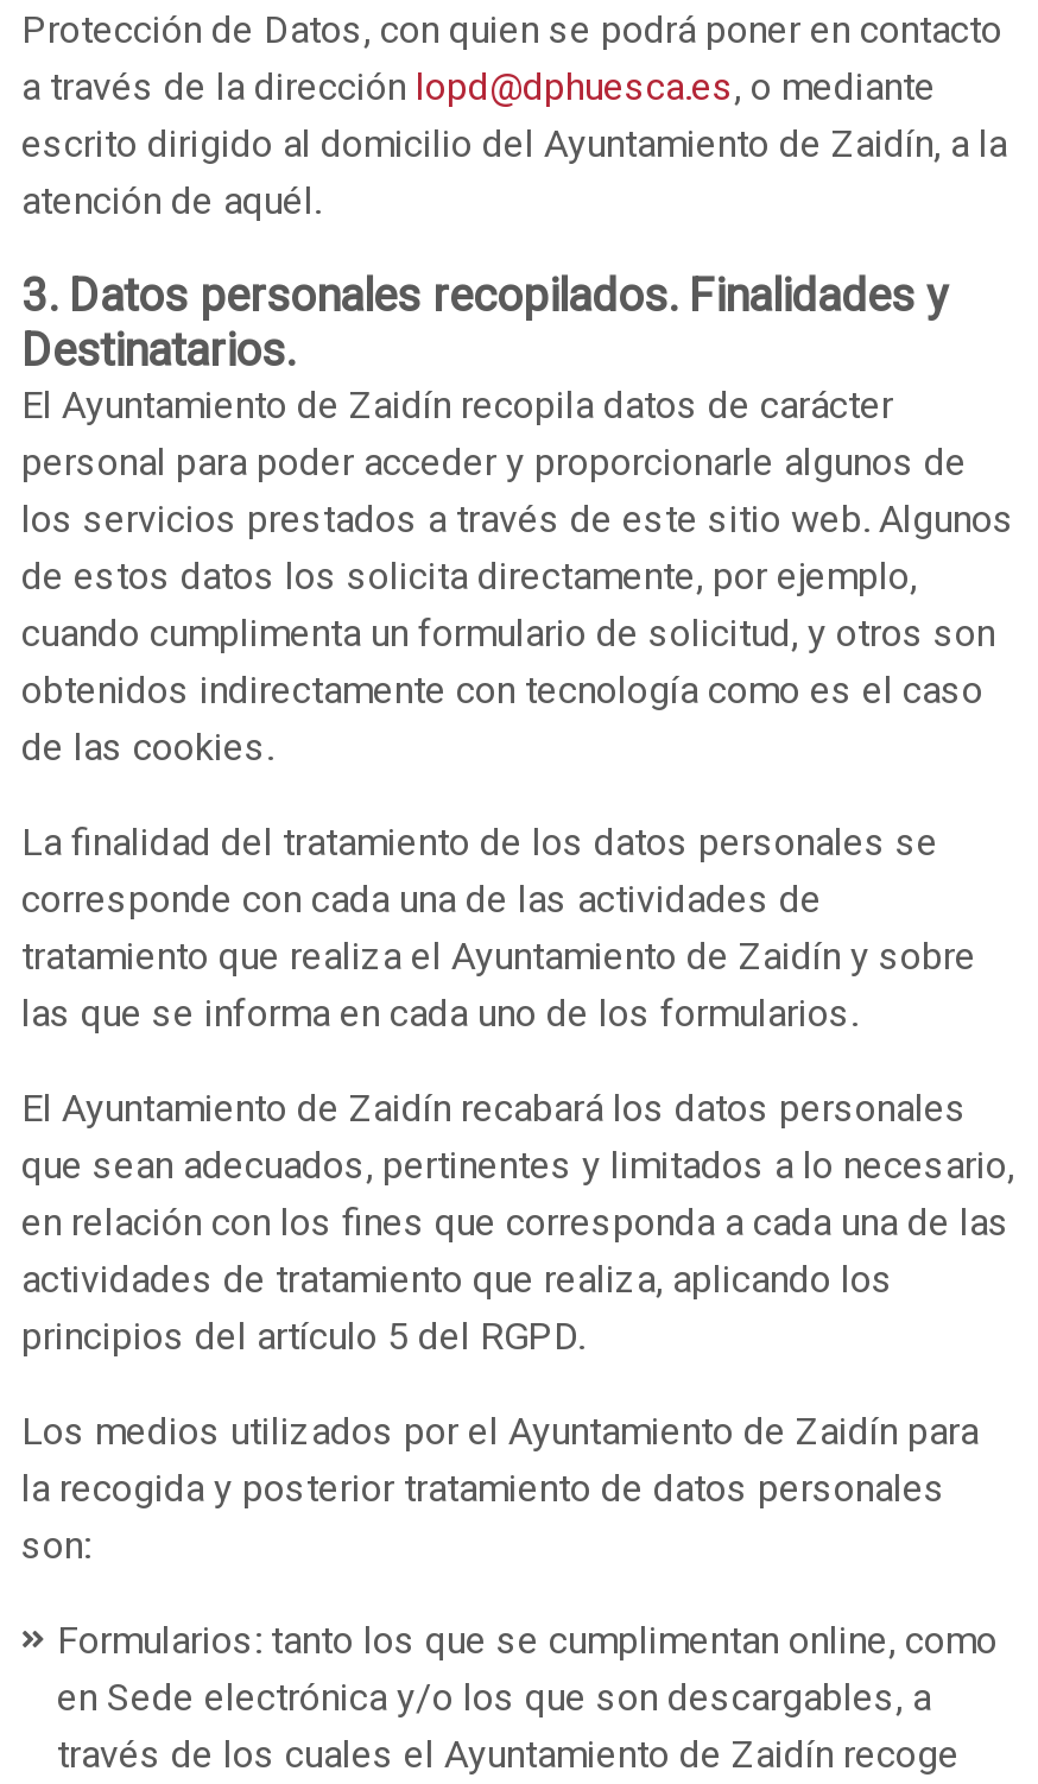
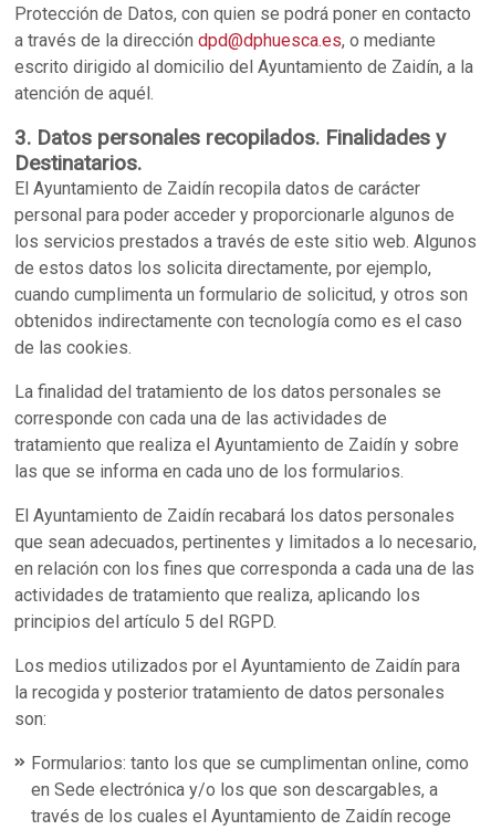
[21,64,936,109] a través de la dirección lopd@dphuesca.es, o mediante -> [14,30,436,51] a través de la dirección dpd@dphuesca.es, o mediante

